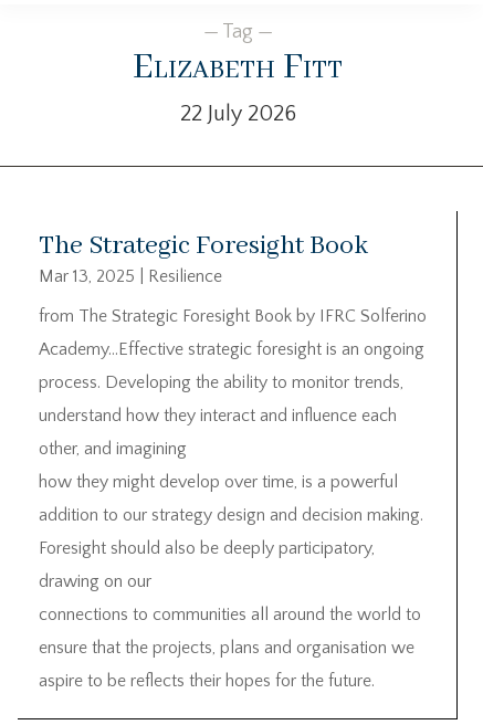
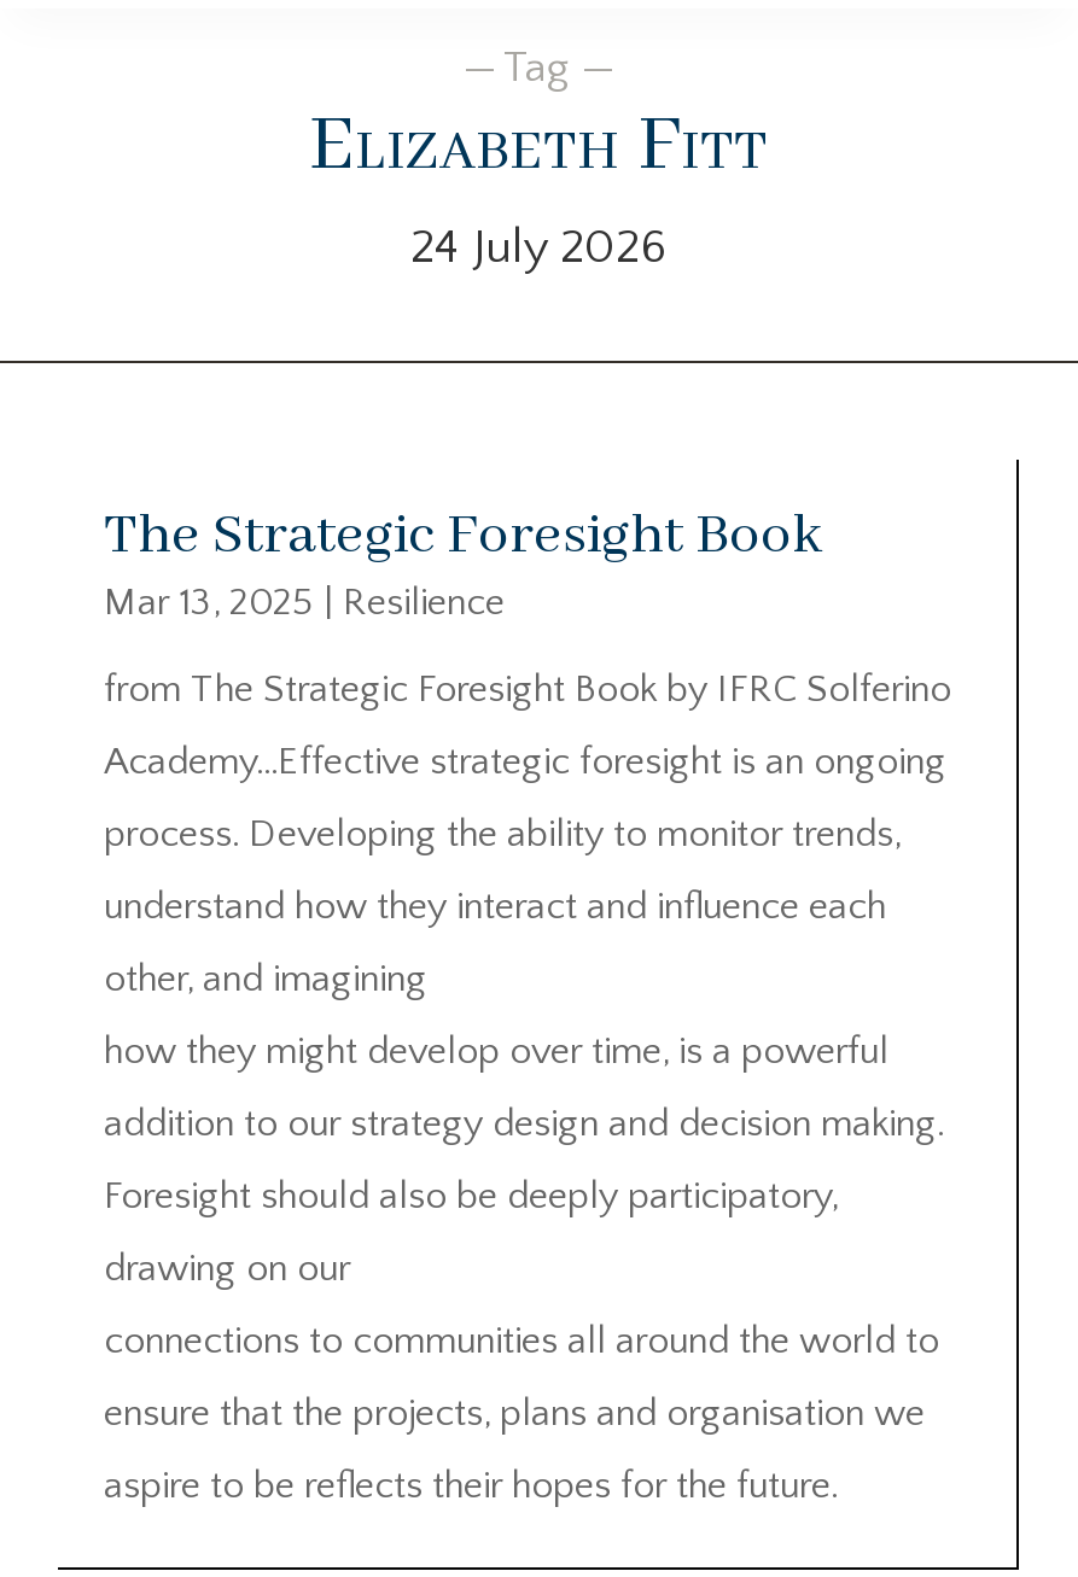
[180,102,296,126] 22 July 2026 -> [410,221,666,274] 24 July 2026

